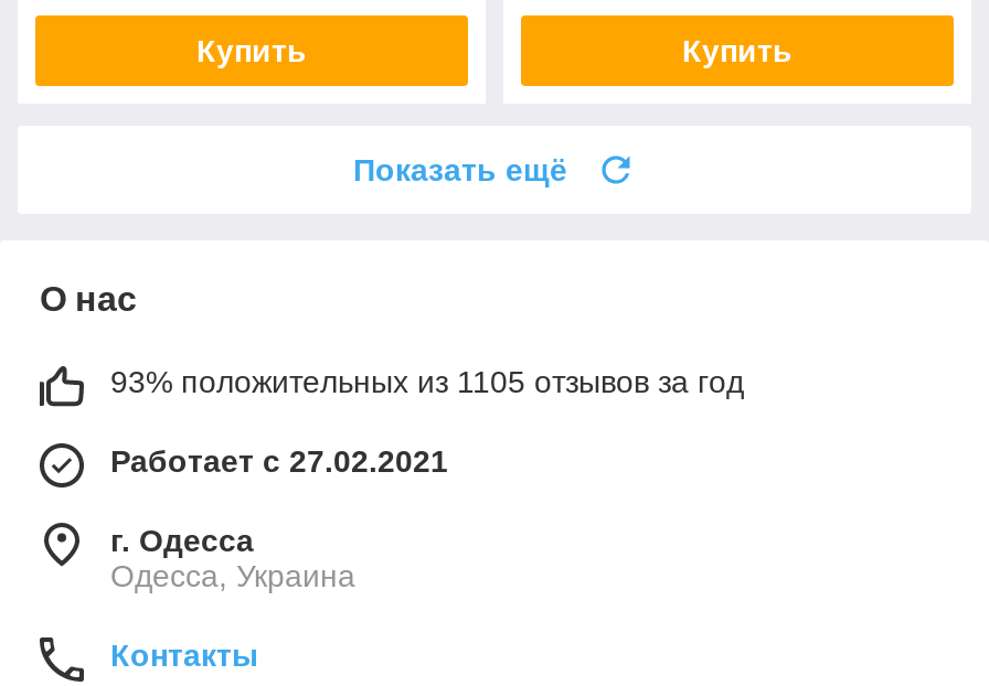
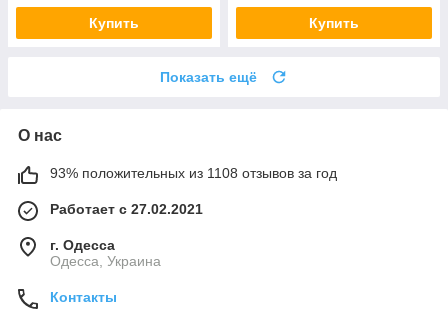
[110,365,744,400] 93% положительных из 1105 отзывов за год -> [50,165,337,181] 93% положительных из 1108 отзывов за год

